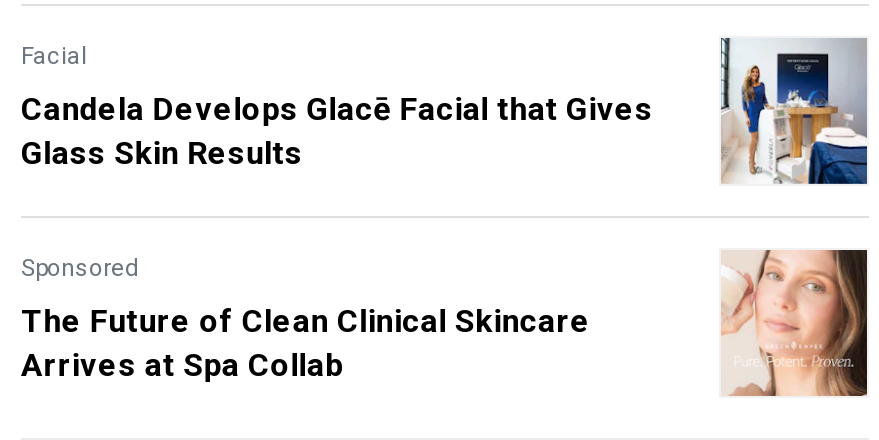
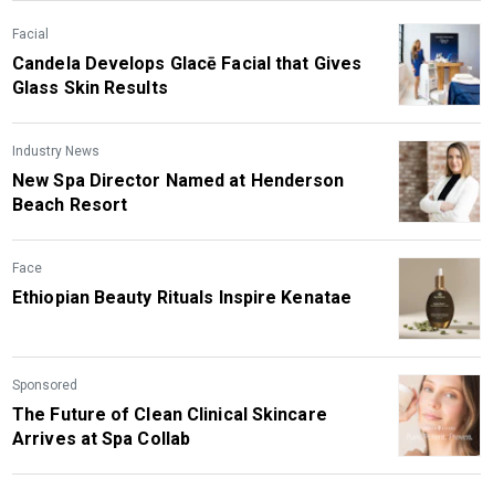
none -> [12,143,352,307] Industry News | New Spa Director Named at Henderson | Beach Resort | Face | Ethiopian Beauty Rituals Inspire Kenatae
none -> [398,140,481,223] [image]
none -> [399,257,481,340] [image]

